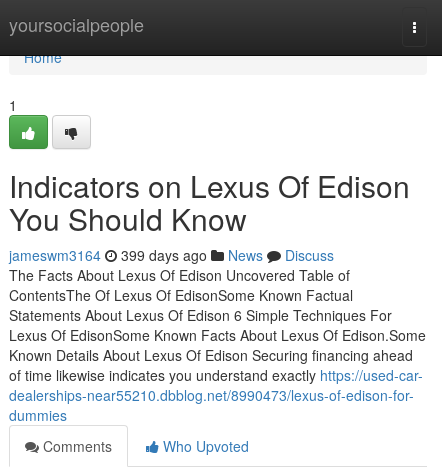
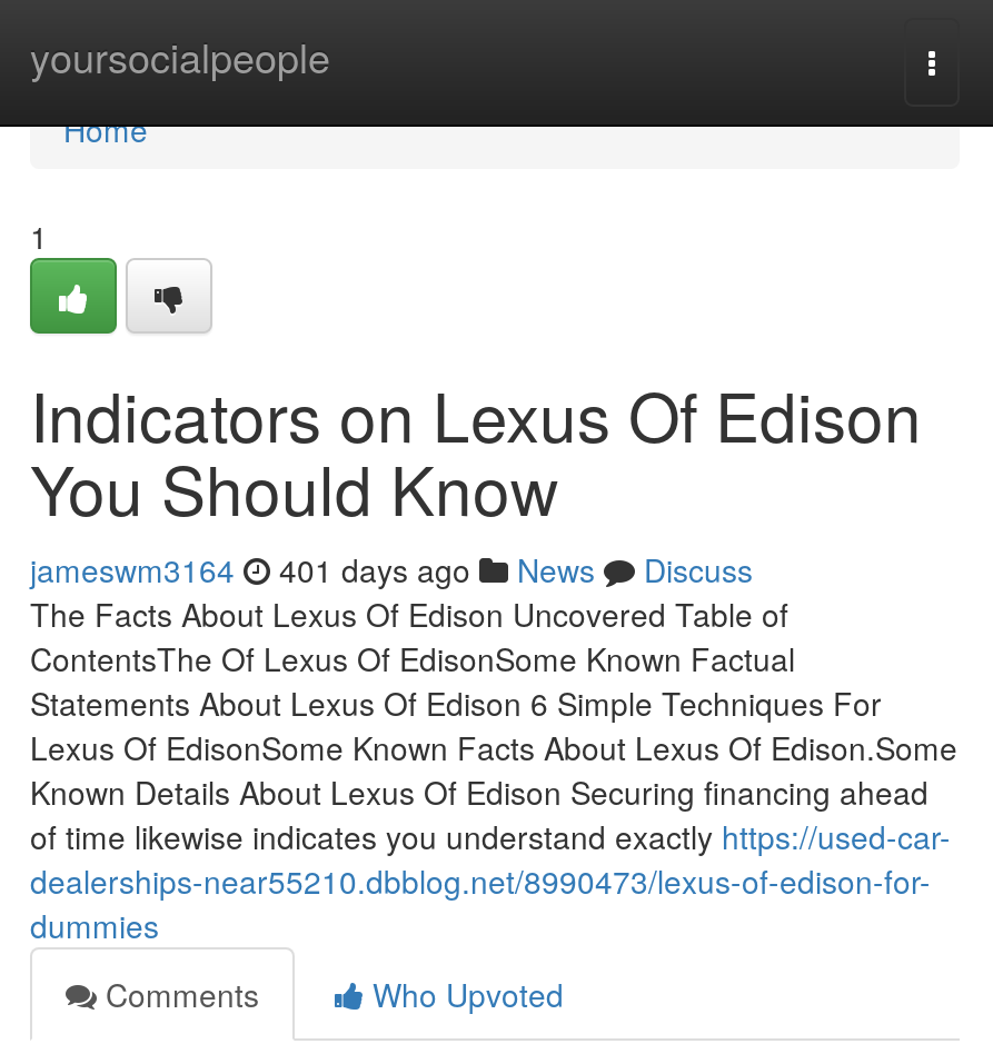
[9,245,334,265] jameswm3164 399 days ago News Discuss -> [30,547,753,591] jameswm3164 401 days ago News Discuss

